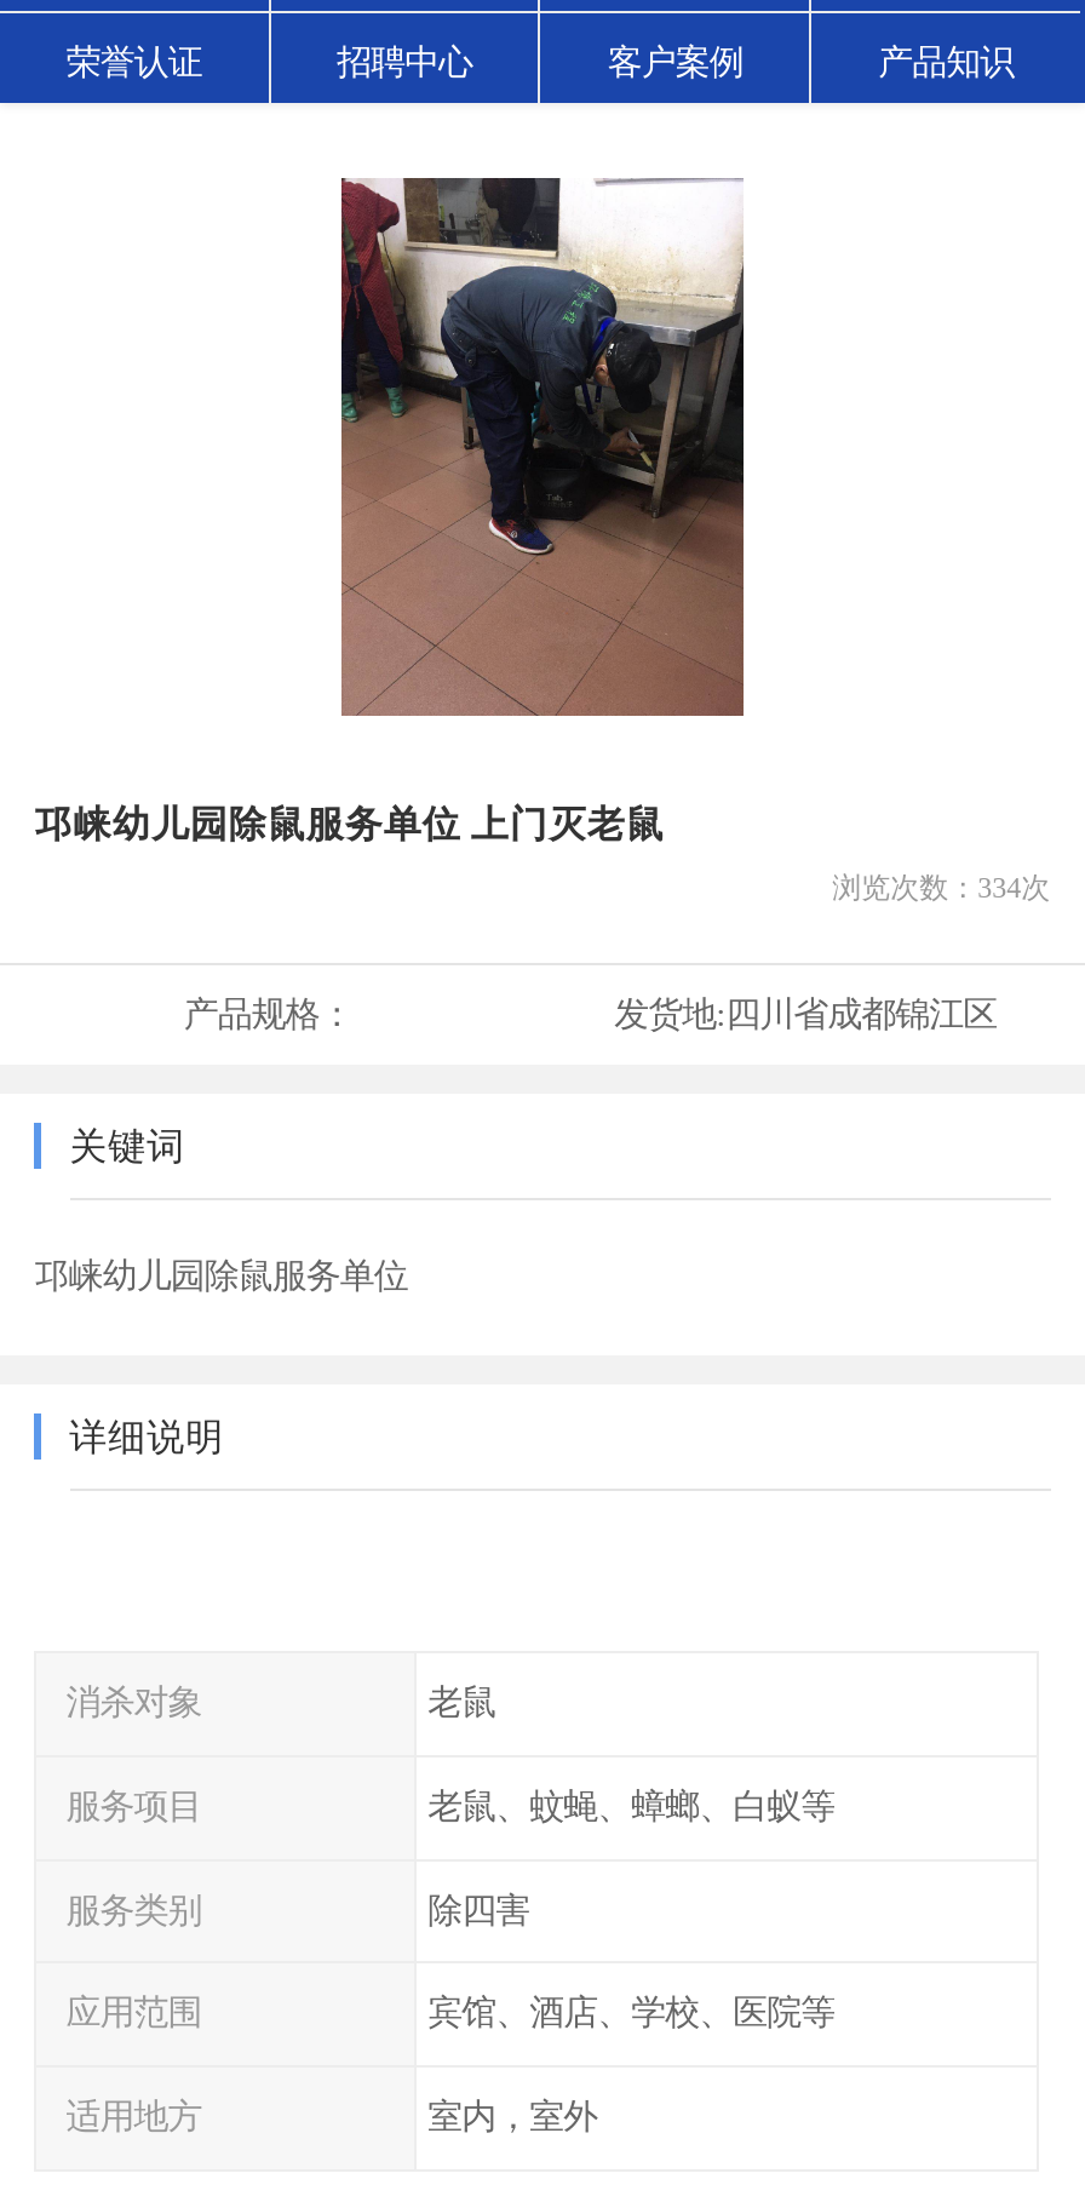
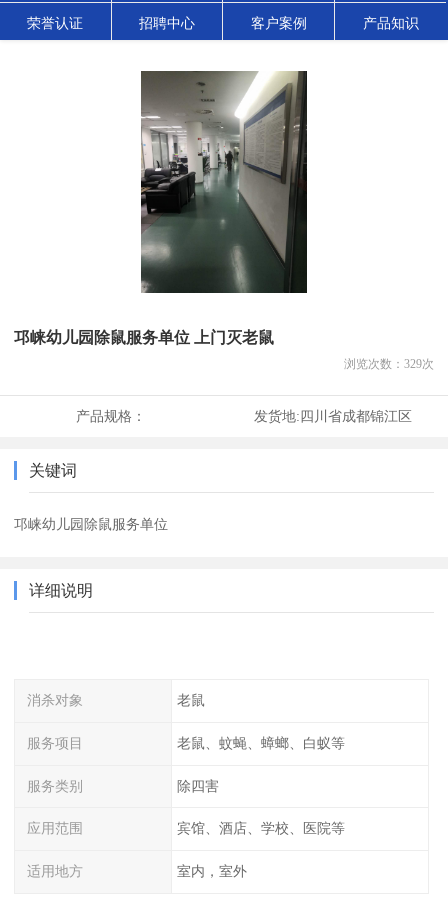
[339,176,746,718] [image] -> [140,70,308,294] [image]
[832,871,1050,905] 浏览次数：334次 -> [344,357,434,371] 浏览次数：329次

